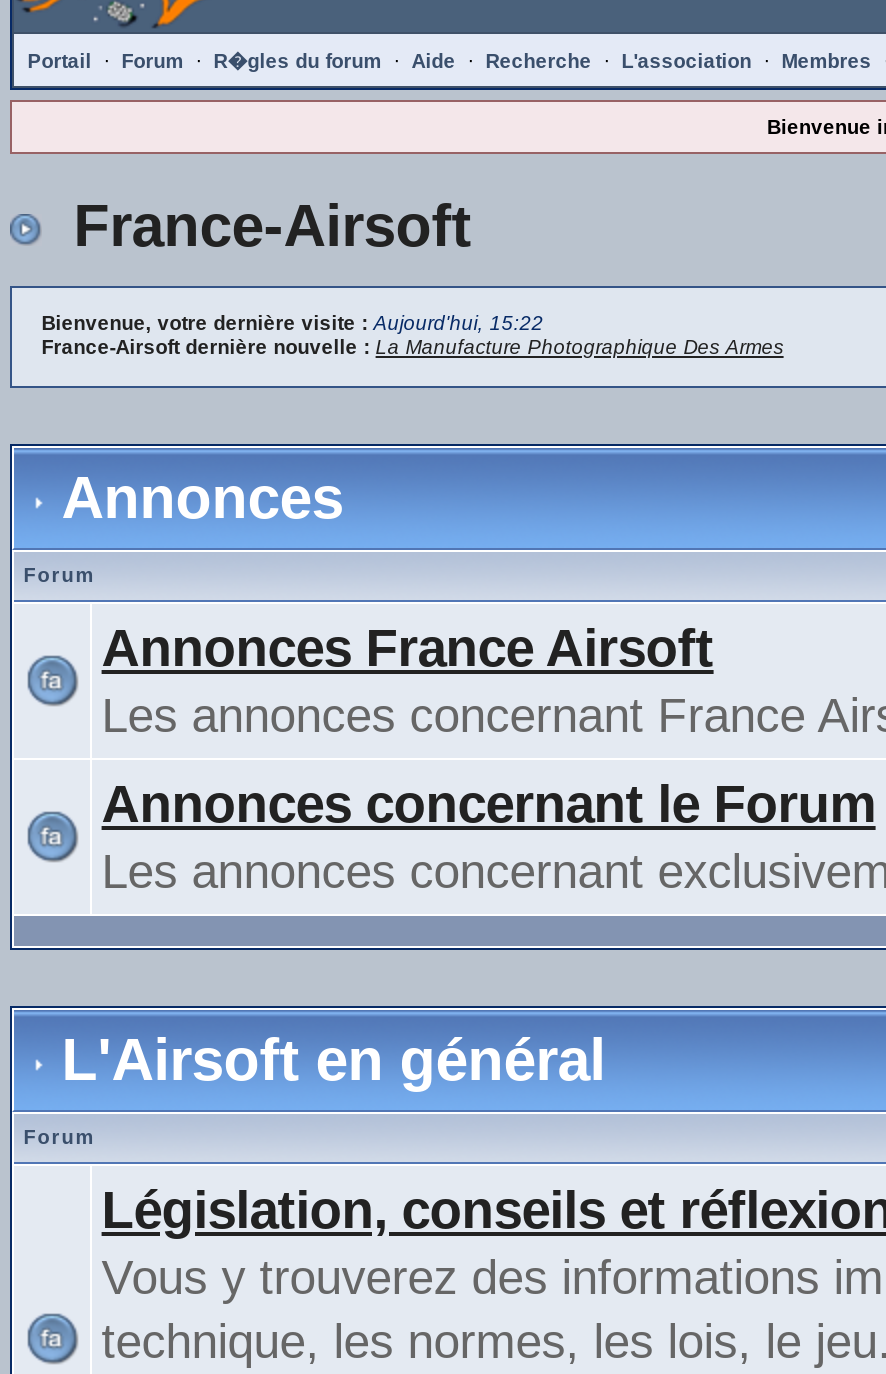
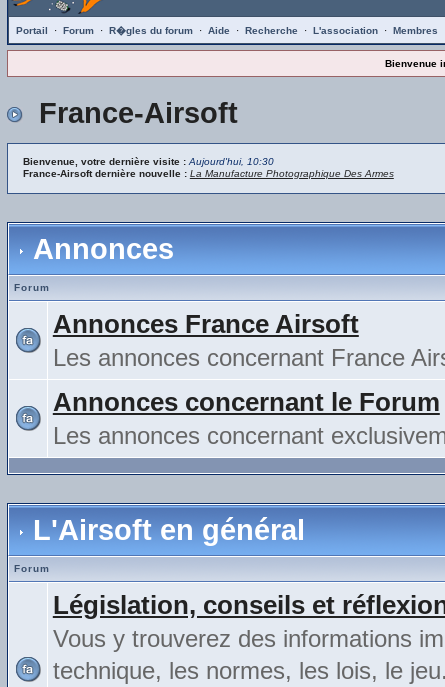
[42,312,544,334] Bienvenue, votre dernière visite : Aujourd'hui, 15:22 -> [23,156,274,167] Bienvenue, votre dernière visite : Aujourd'hui, 10:30

